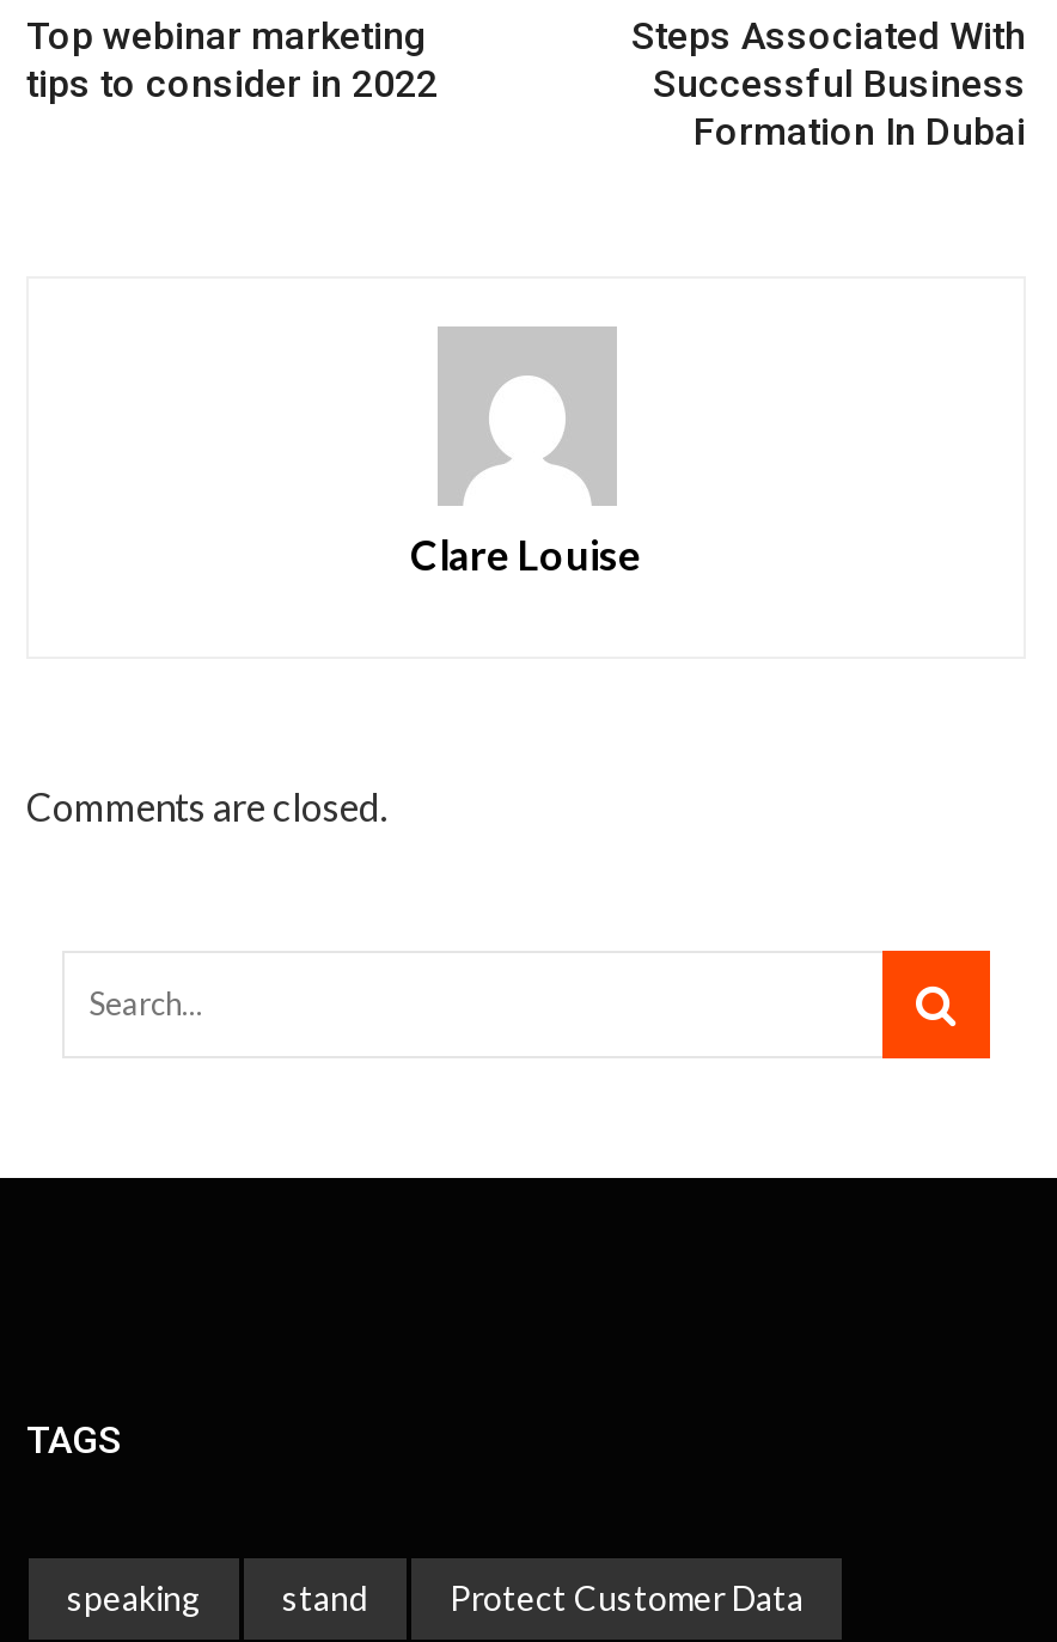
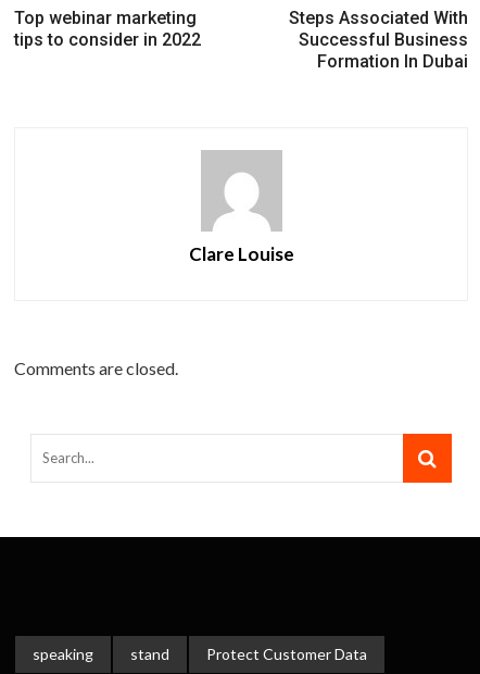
[26,1417,122,1463] TAGS -> none

